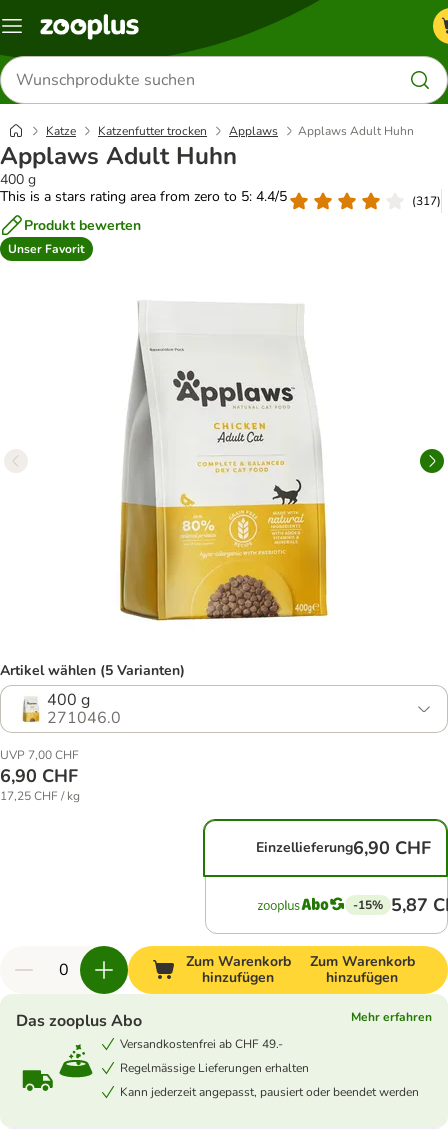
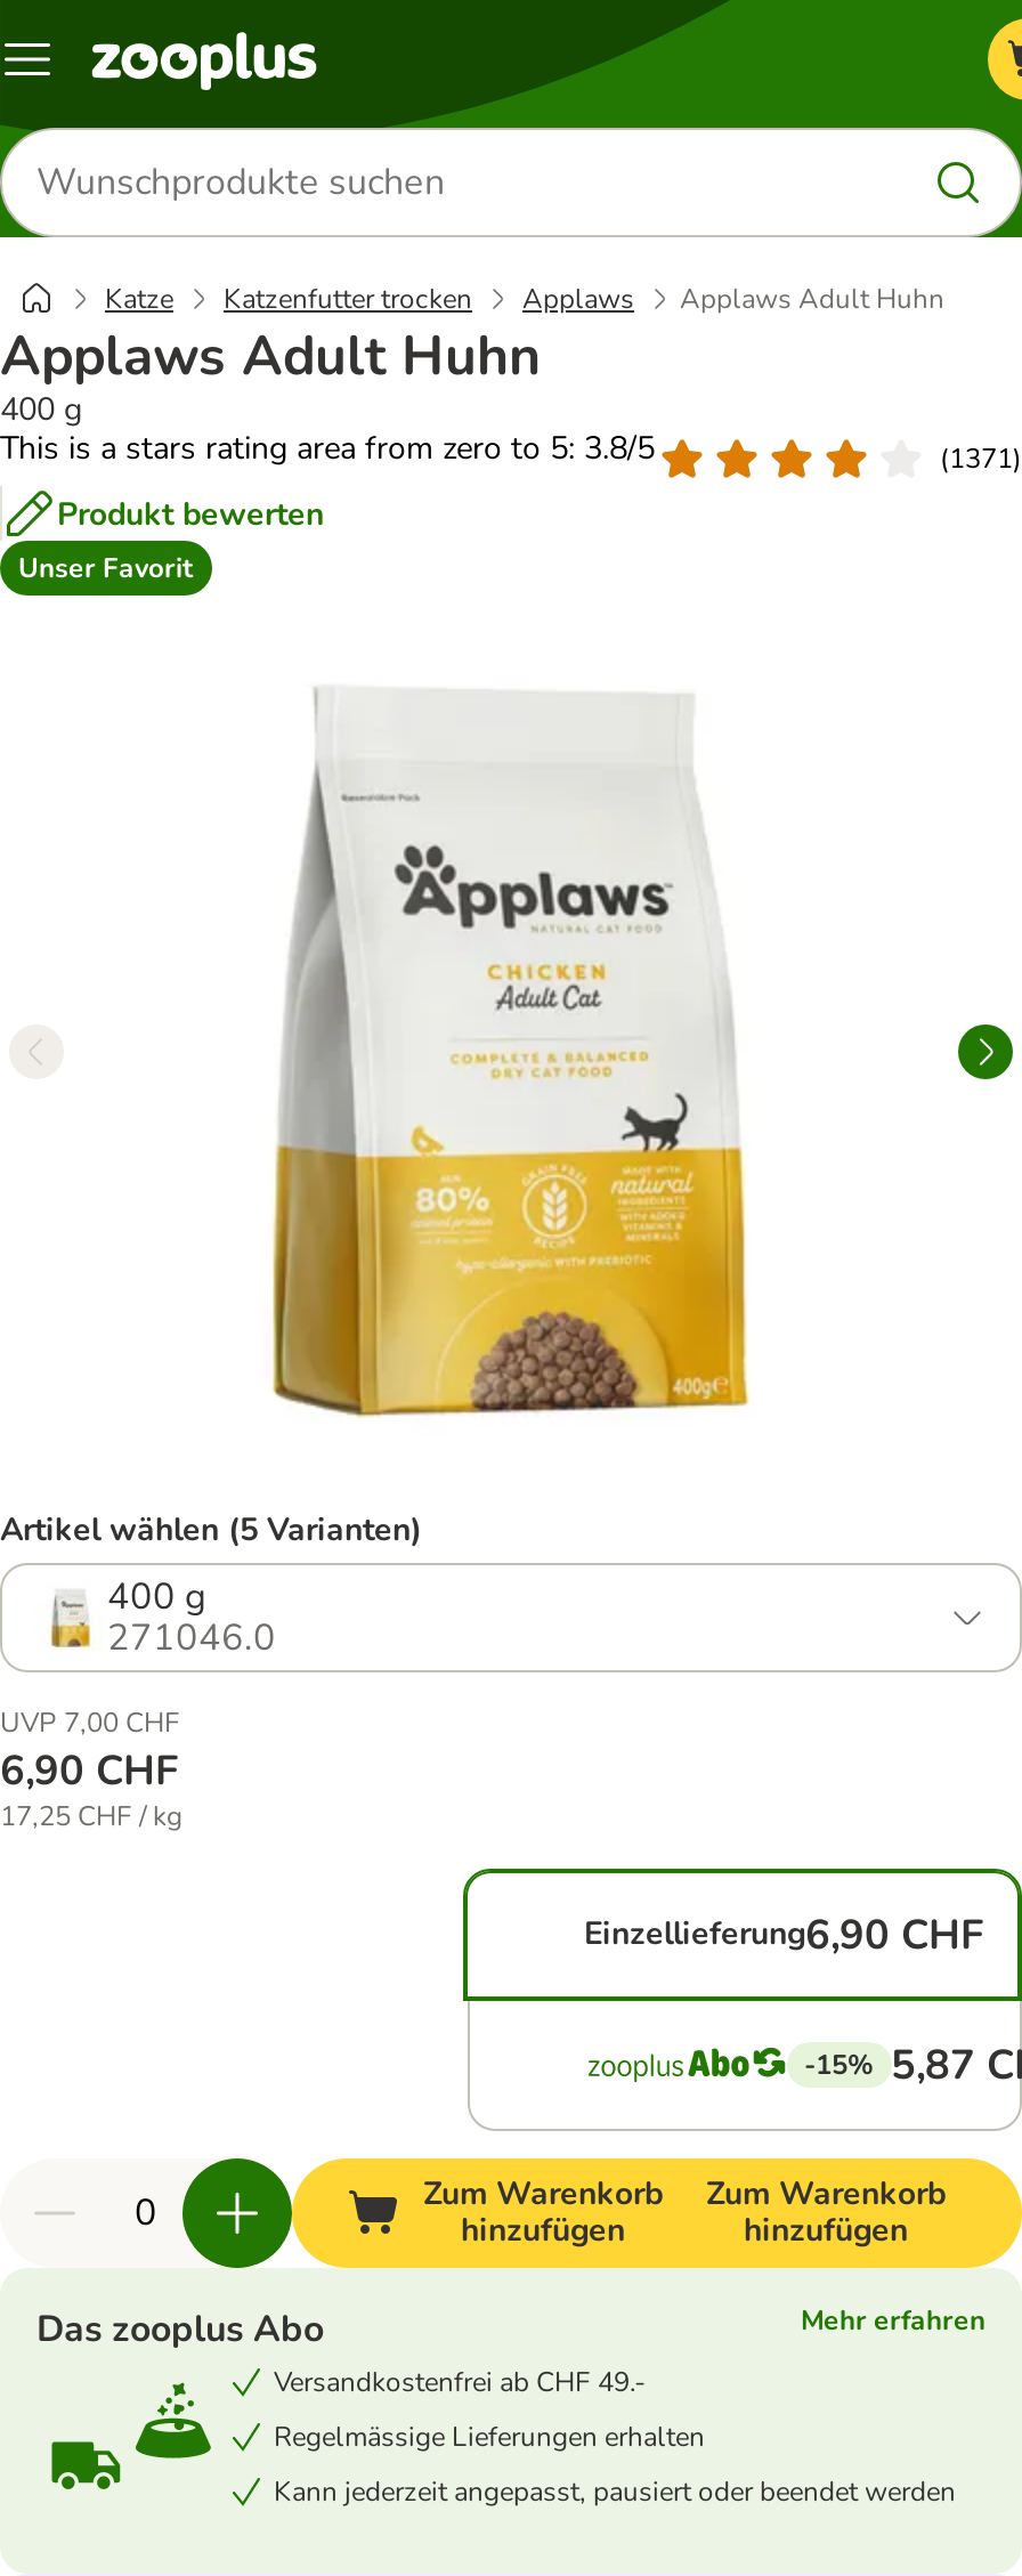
[0,187,287,206] This is a stars rating area from zero to 5: 4.4/5 -> [0,427,655,470] This is a stars rating area from zero to 5: 3.8/5
[412,192,441,208] (317) -> [940,439,1022,476] (1371)

